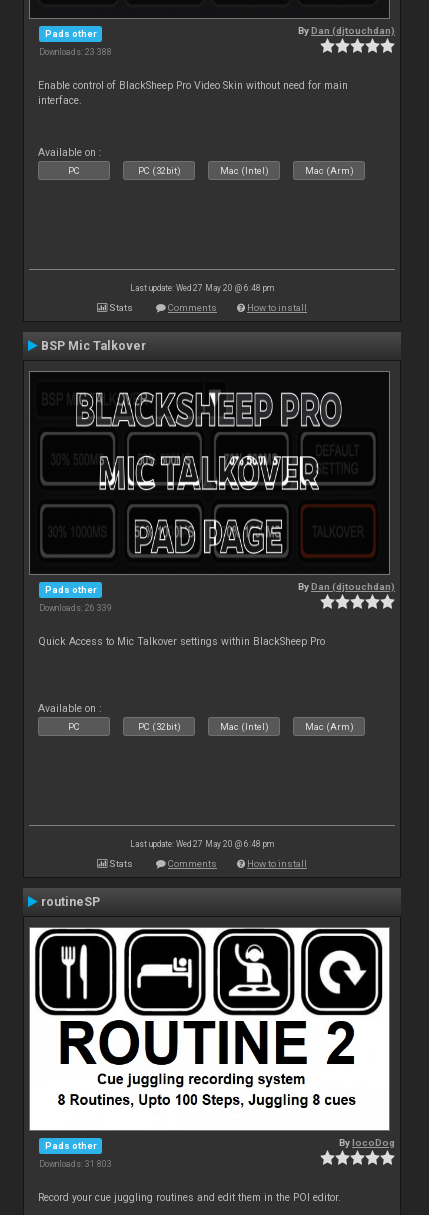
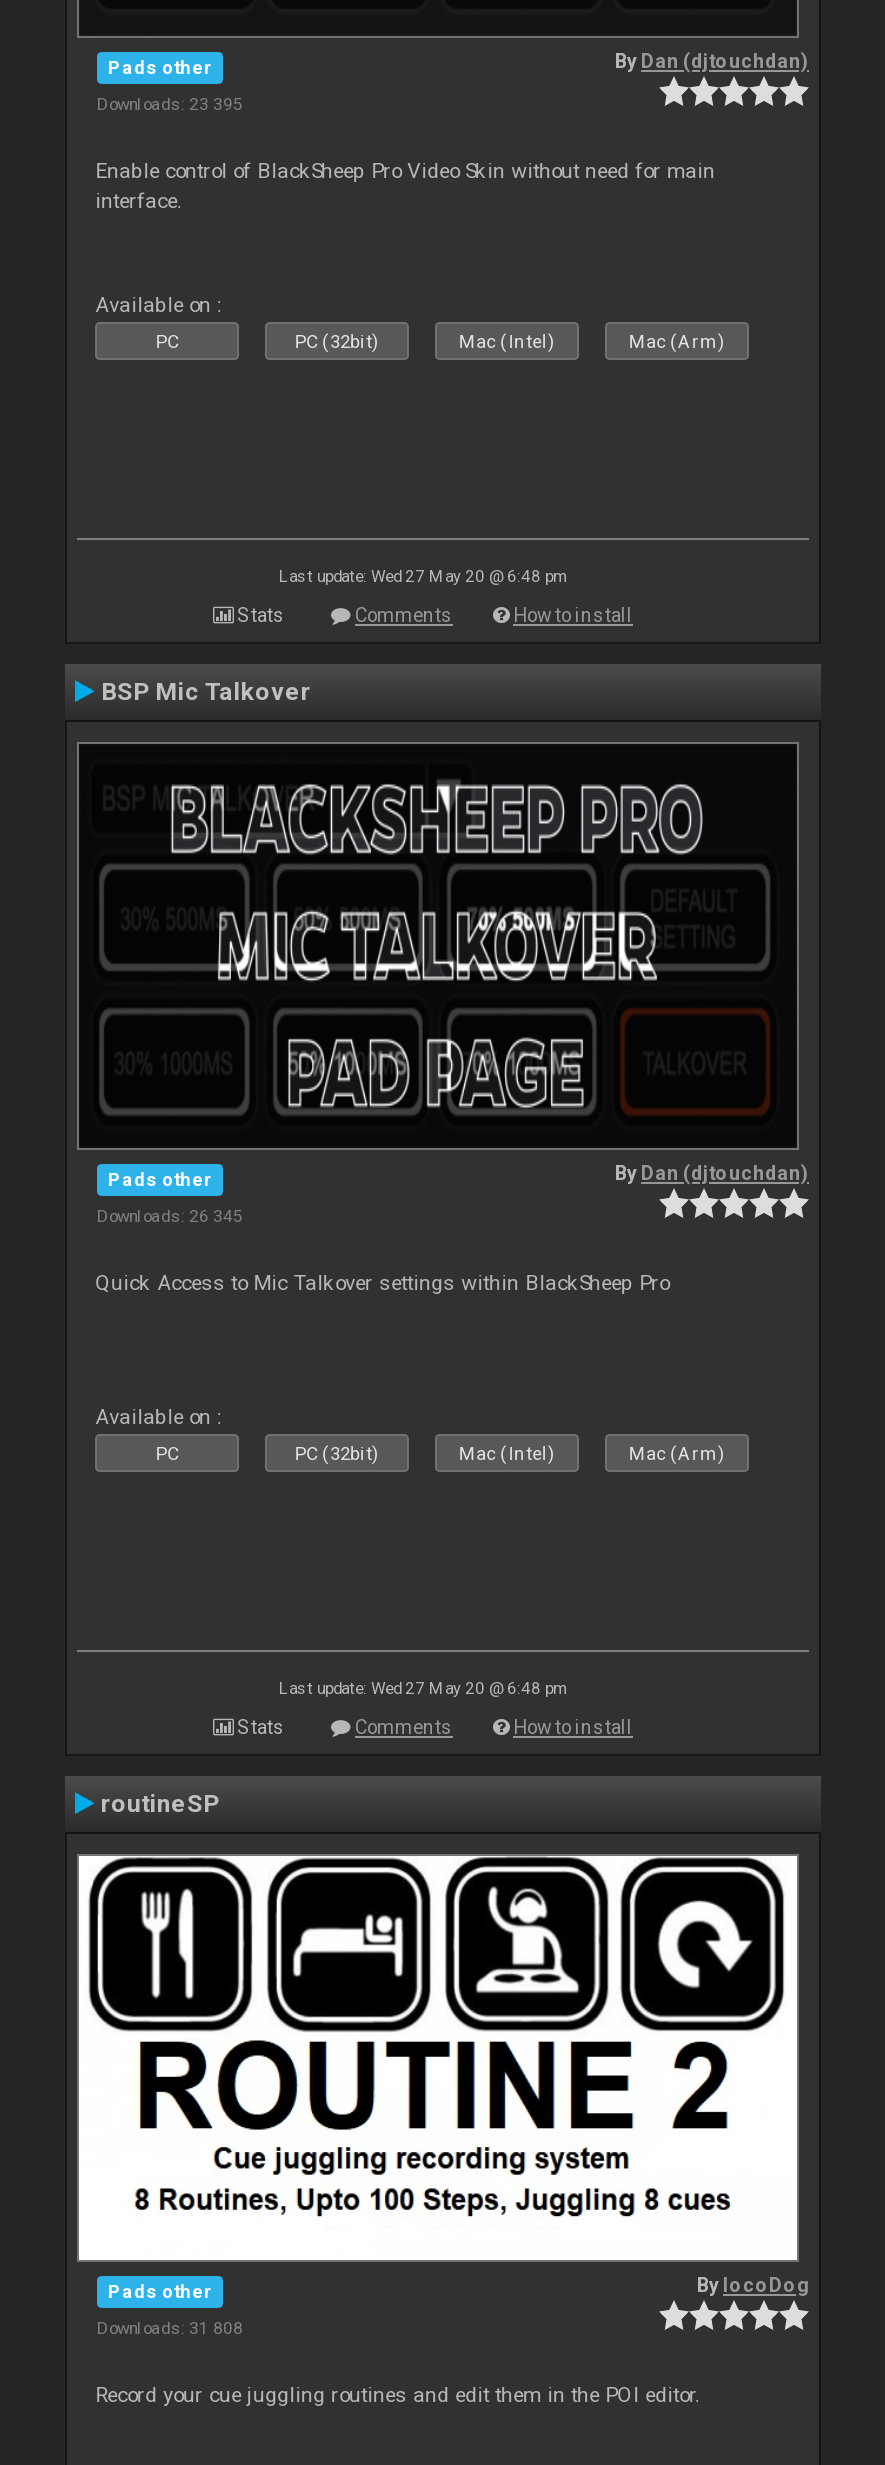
[39,47,112,57] Downloads: 23 388 -> [97,93,243,113] Downloads: 23 395
[39,603,112,613] Downloads: 26 339 -> [97,1205,243,1225] Downloads: 26 345
[39,1159,112,1169] Downloads: 31 803 -> [97,2317,243,2337] Downloads: 31 808

